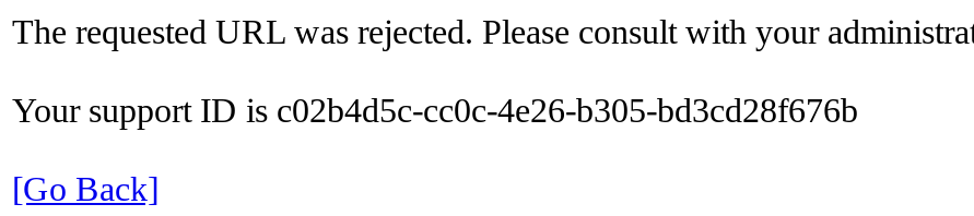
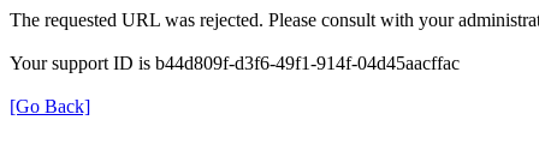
[12,92,858,129] Your support ID is c02b4d5c-cc0c-4e26-b305-bd3cd28f676b -> [10,53,460,73] Your support ID is b44d809f-d3f6-49f1-914f-04d45aacffac

